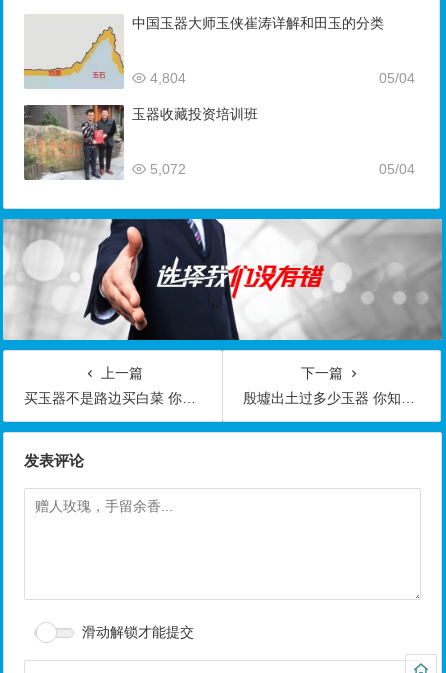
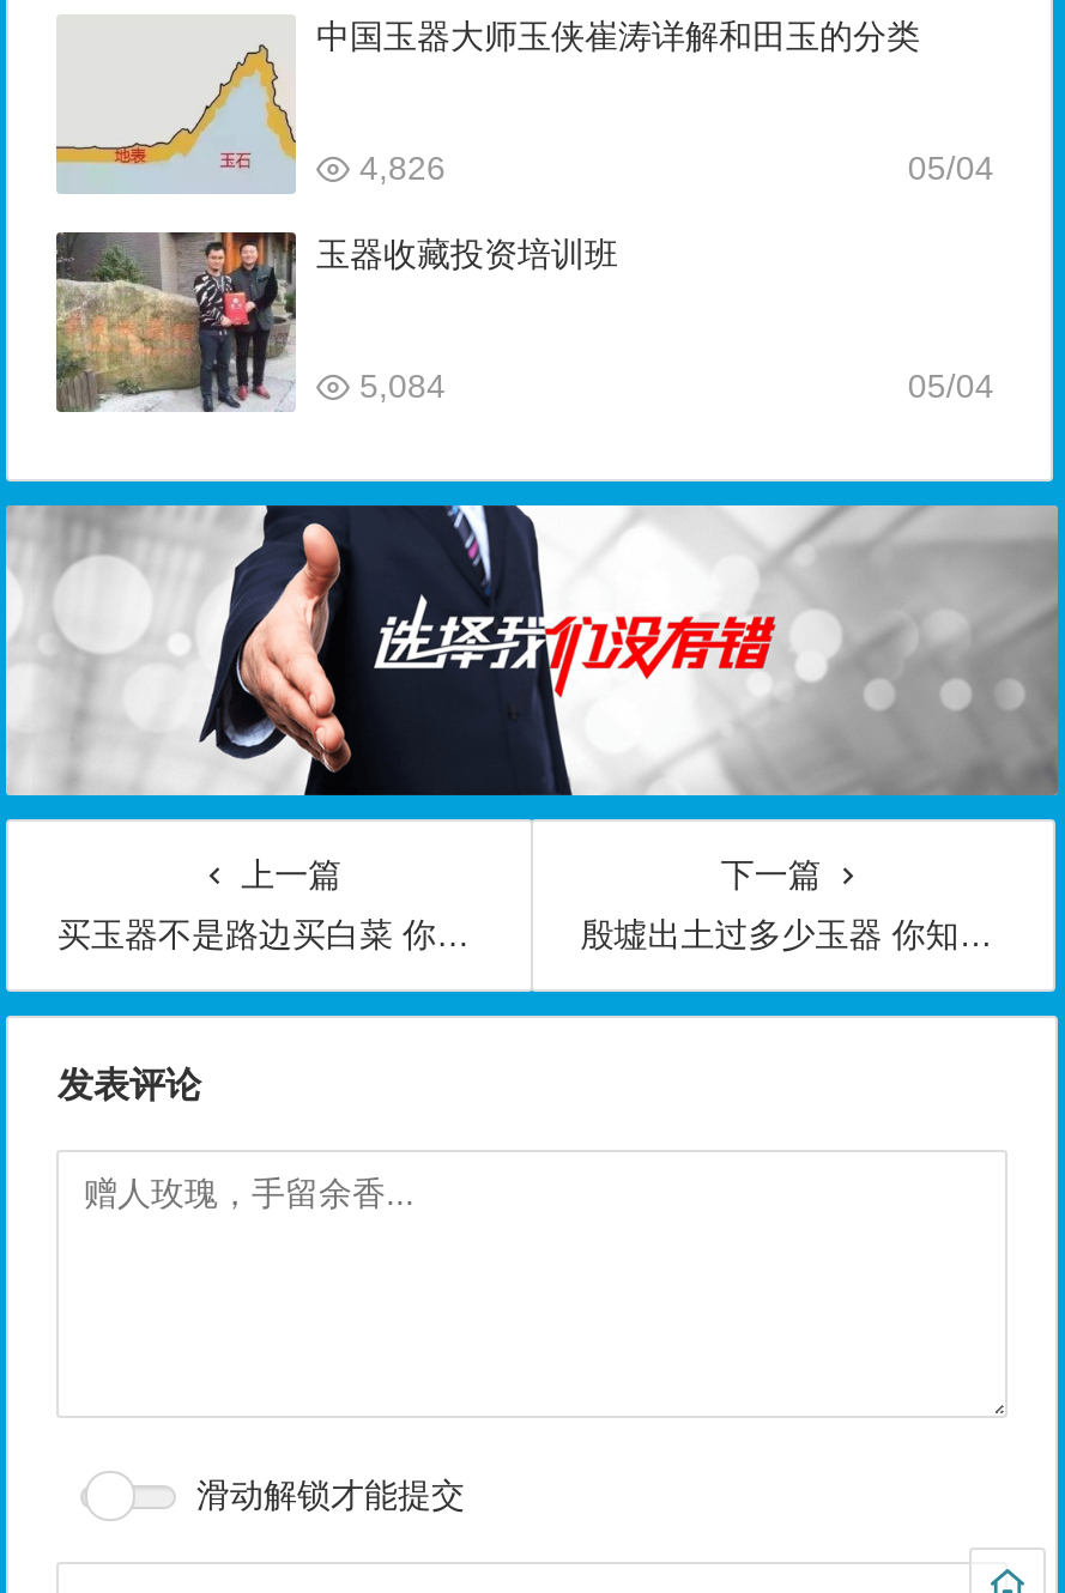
[146,70,186,86] 4,804 -> [350,149,446,188] 4,826
[146,161,186,177] 5,072 -> [350,367,446,406] 5,084

